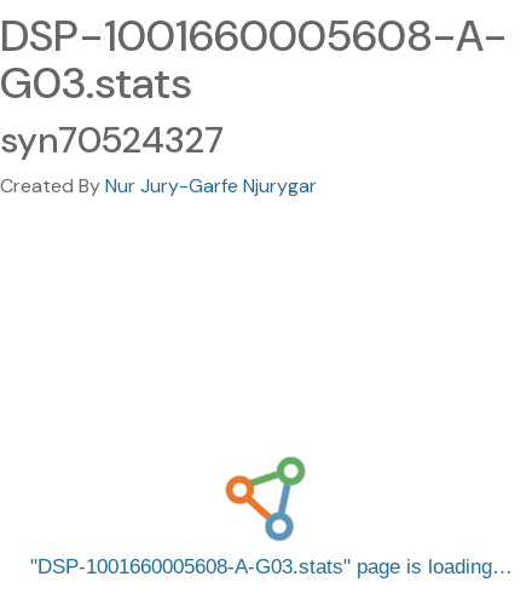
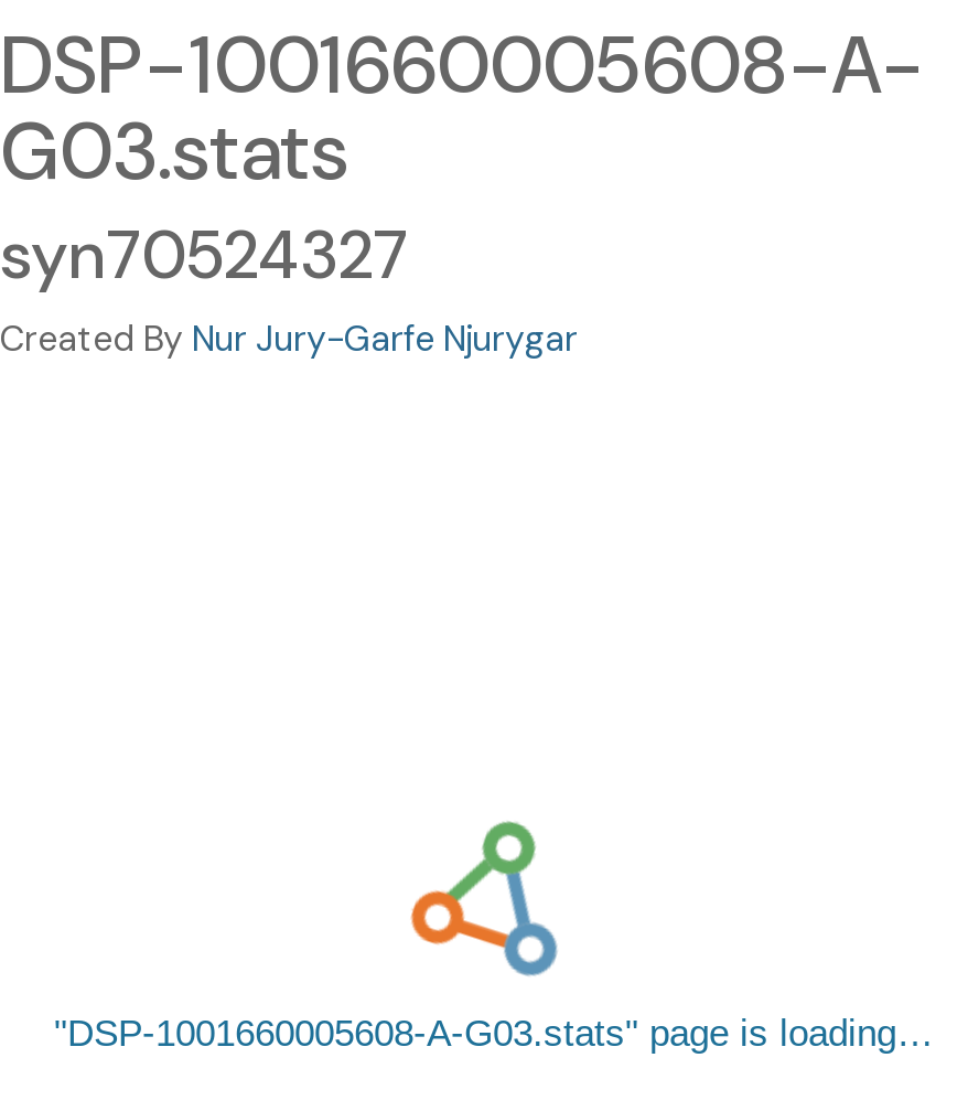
[224,450,307,542] [image] -> [408,819,560,986] [image]

